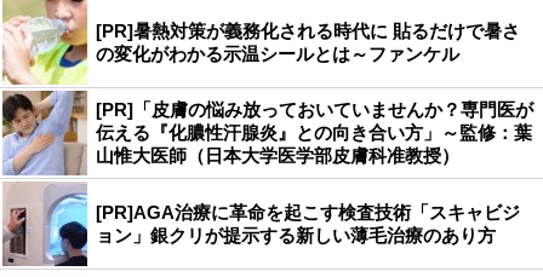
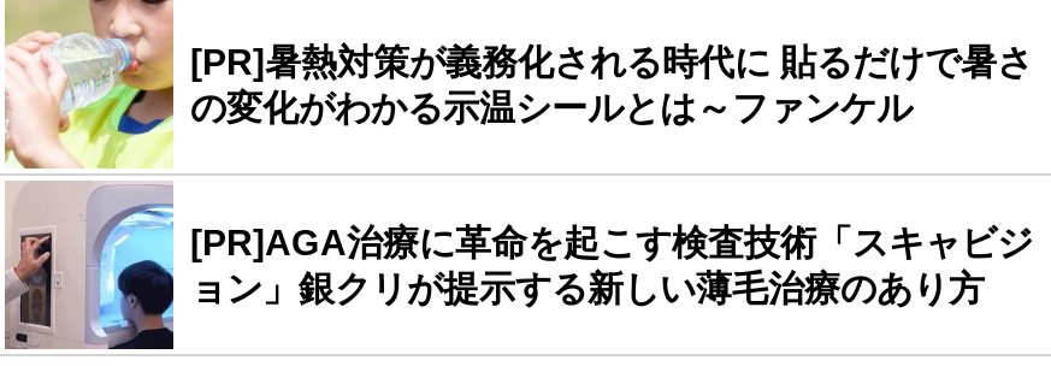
[4,90,533,175] [image] | [PR]「皮膚の悩み放っておいていませんか？専門医が | 伝える『化膿性汗腺炎』との向き合い方」～監修：葉 | 山惟大医師（日本大学医学部皮膚科准教授） -> none

